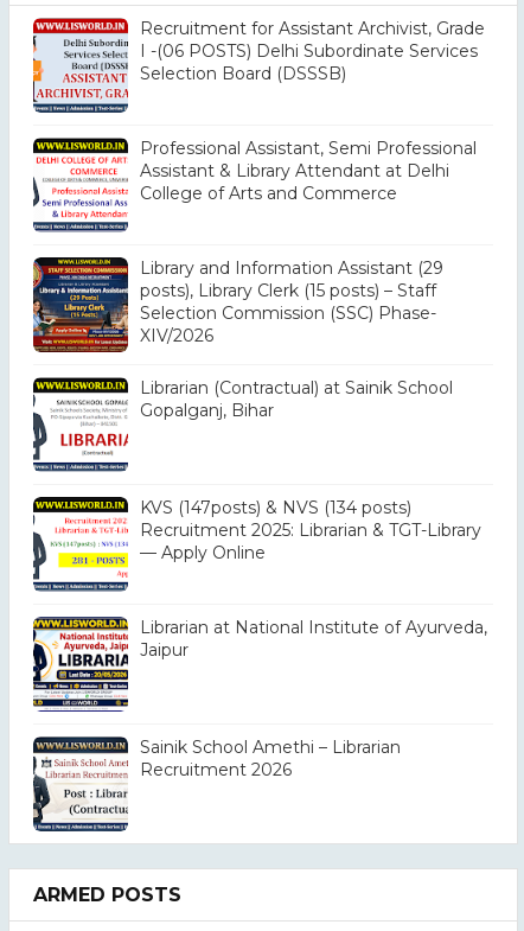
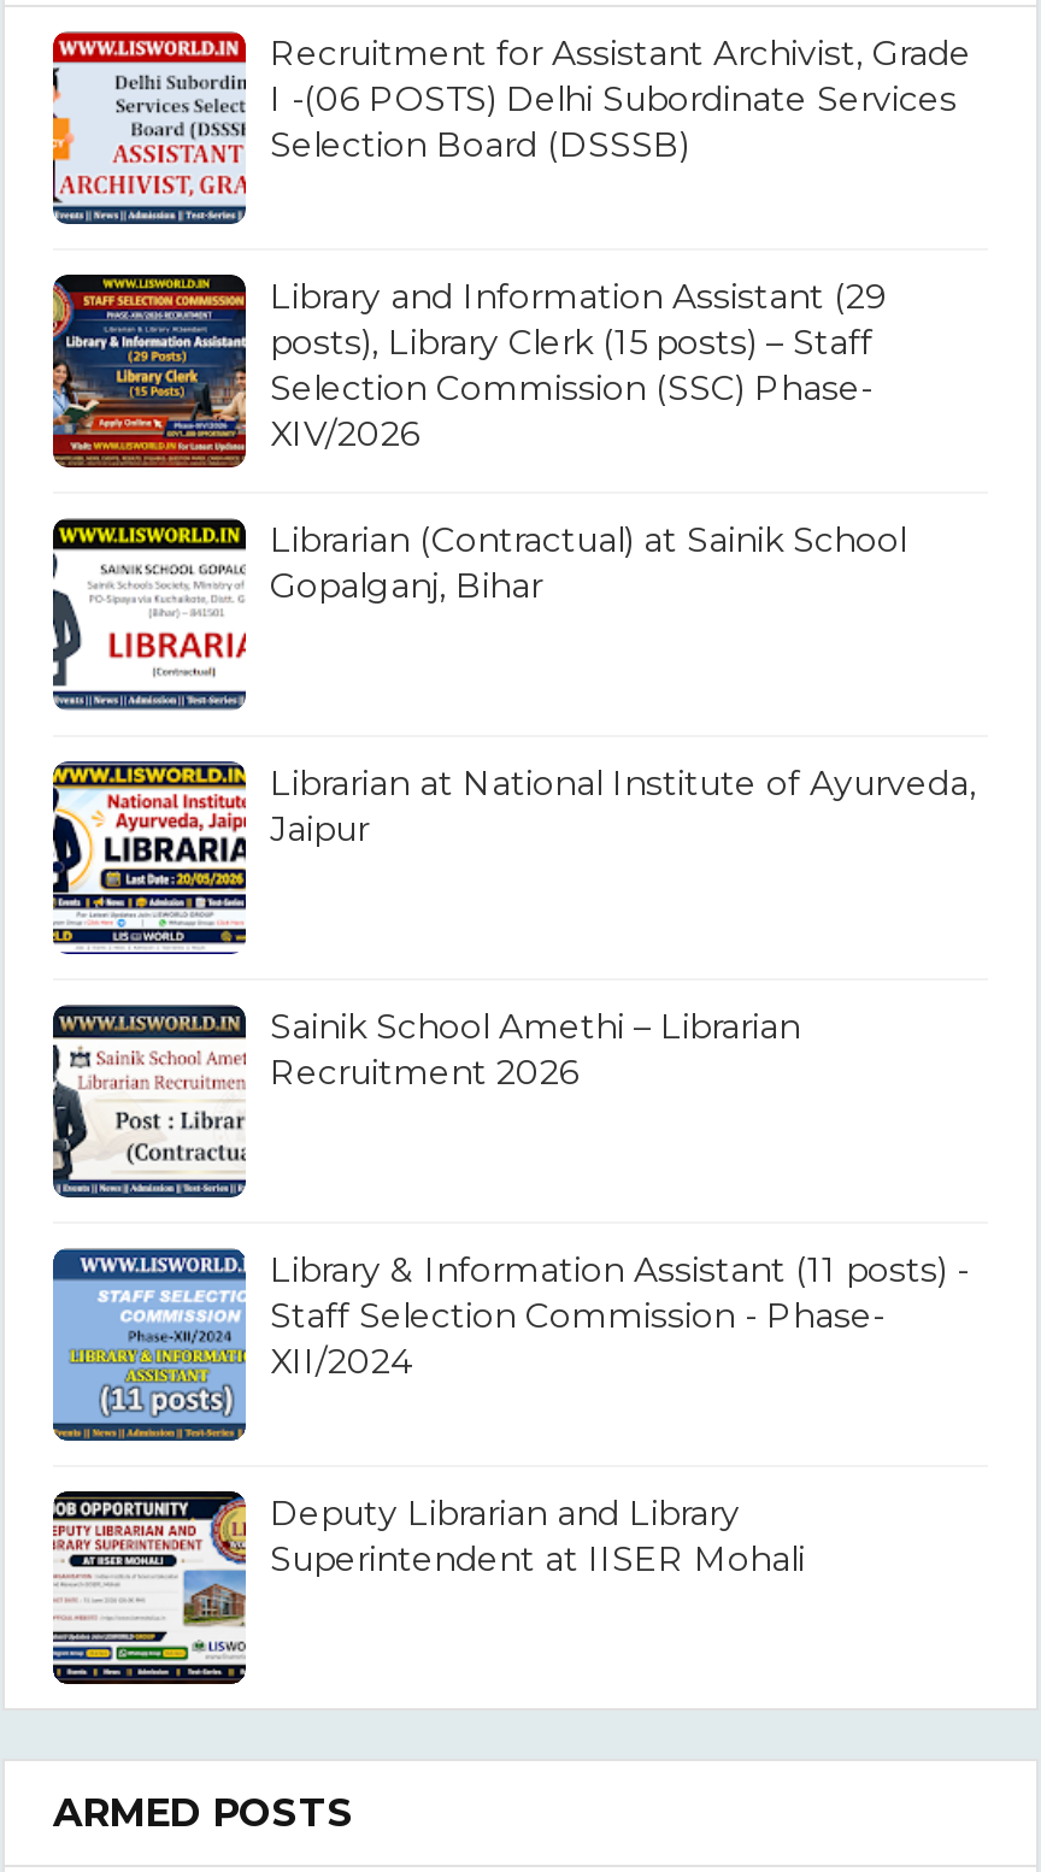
[32,138,477,222] [image] | Professional Assistant, Semi Professional | Assistant & Library Attendant at Delhi | College of Arts and Commerce -> none
moved [31,257,453,421] -> [48,275,906,607]: [image] | Library and Information Assistant (29 | posts), Library Clerk (15 posts) – Staff | Selection Commission (SSC) Phase- | XIV/2026 | Librarian (Contractual) at Sainik School | Gopalganj, Bihar
moved [53,380,128,466] -> [94,523,246,699]: [image]
[45,497,481,576] [image] | KVS (147posts) & NVS (134 posts) | Recruitment 2025: Librarian & TGT-Library | — Apply Online -> none
moved [31,617,487,780] -> [48,761,976,1094]: [image] | Librarian at National Institute of Ayurveda, | Jaipur | Sainik School Amethi – Librarian | Recruitment 2026
moved [31,736,130,831] -> [48,1005,251,1197]: [image]
none -> [51,1248,969,1580] [image] | Library & Information Assistant (11 posts) - | Staff Selection Commission - Phase- | XII/2024 | Deputy Librarian and Library | Superintendent at IISER Mohali
none -> [51,1489,246,1686] [image]

